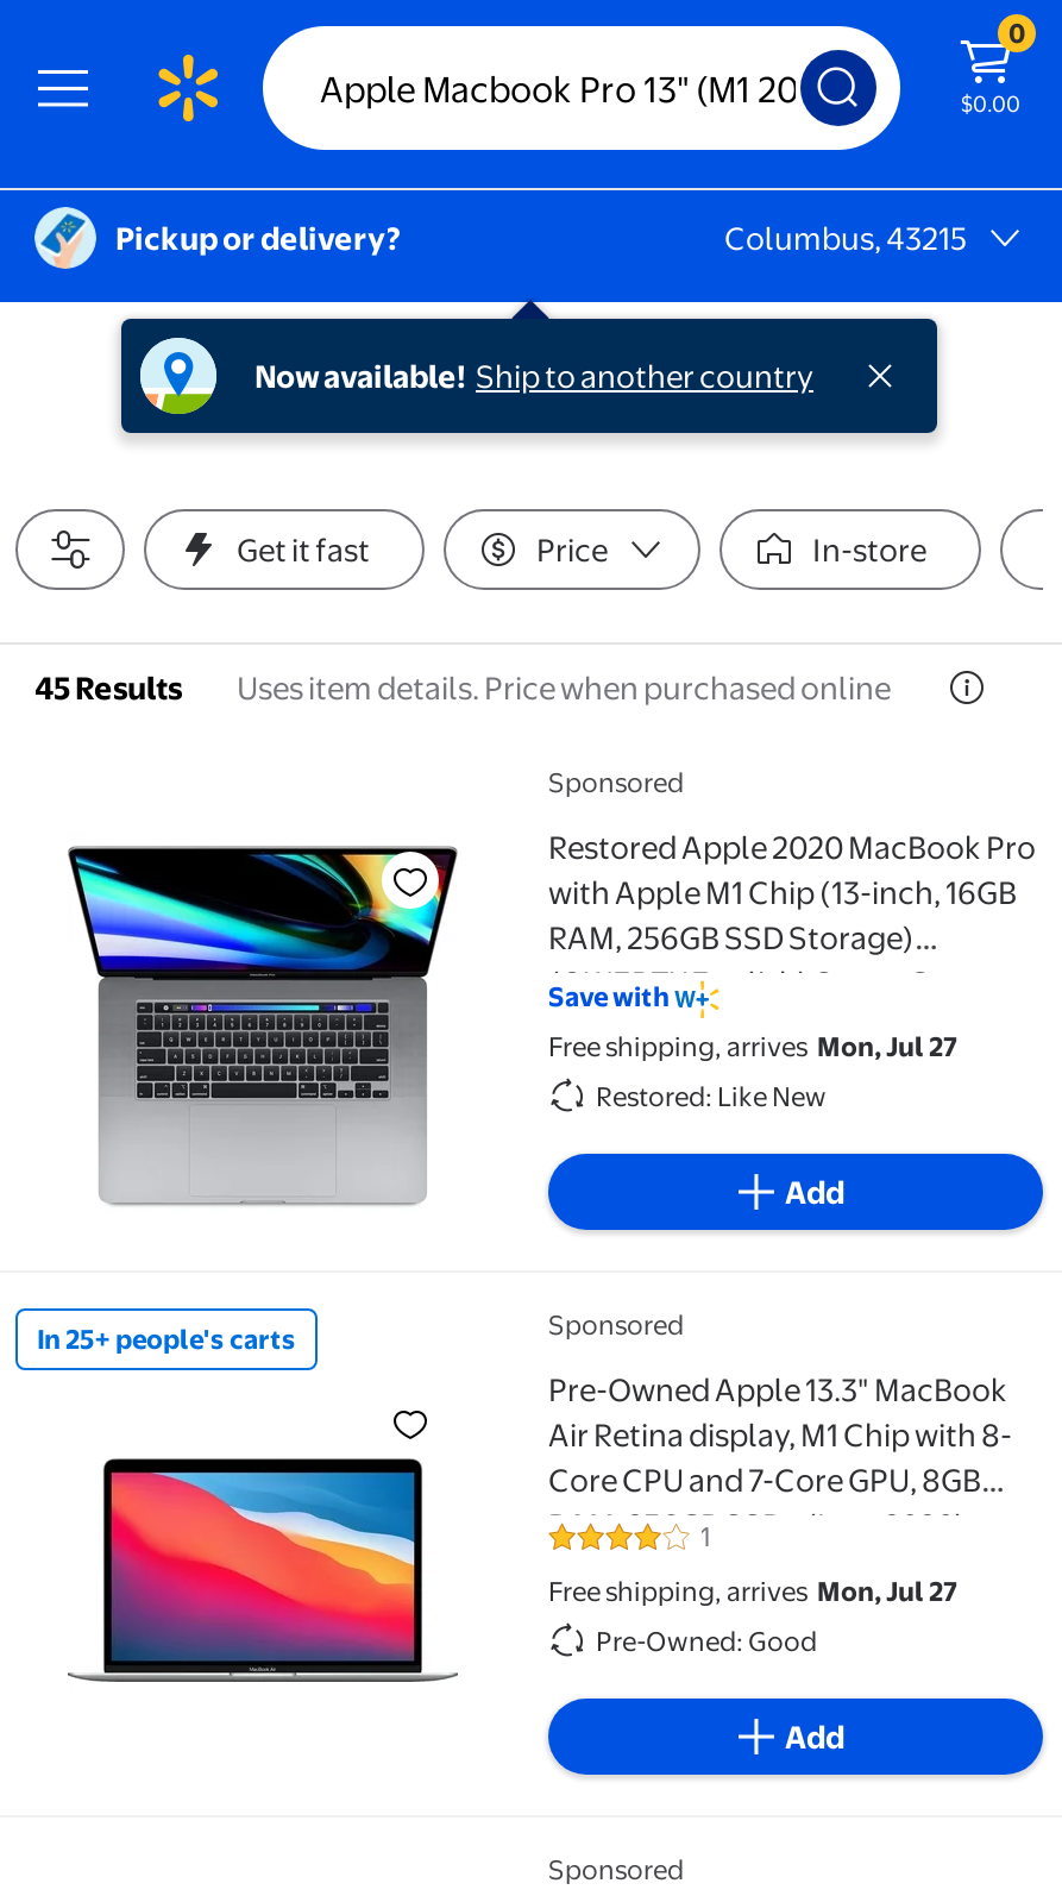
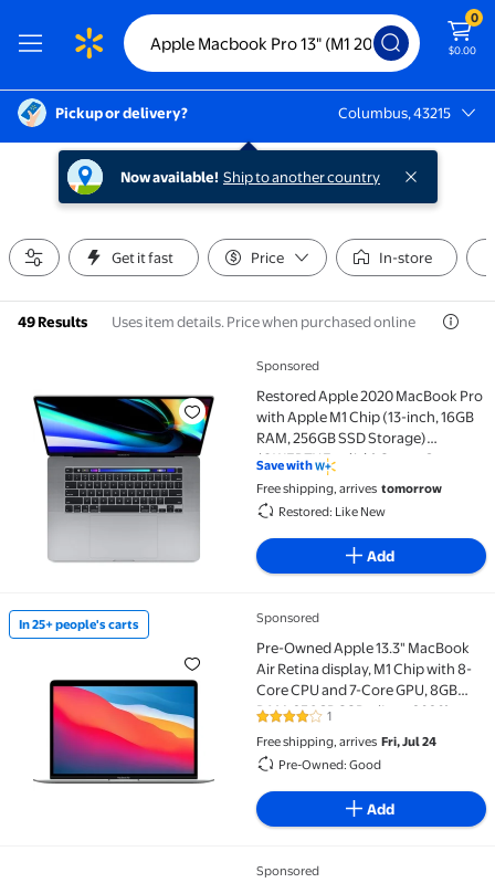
[34,667,891,707] 45 Results Uses item details. Price when purchased online -> [18,312,415,330] 49 Results Uses item details. Price when purchased online
[548,1030,957,1063] Free shipping, arrives Mon, Jul 27 -> [256,481,442,496] Free shipping, arrives tomorrow
[548,1575,957,1609] Free shipping, arrives Mon, Jul 27 -> [256,734,436,750] Free shipping, arrives Fri, Jul 24

